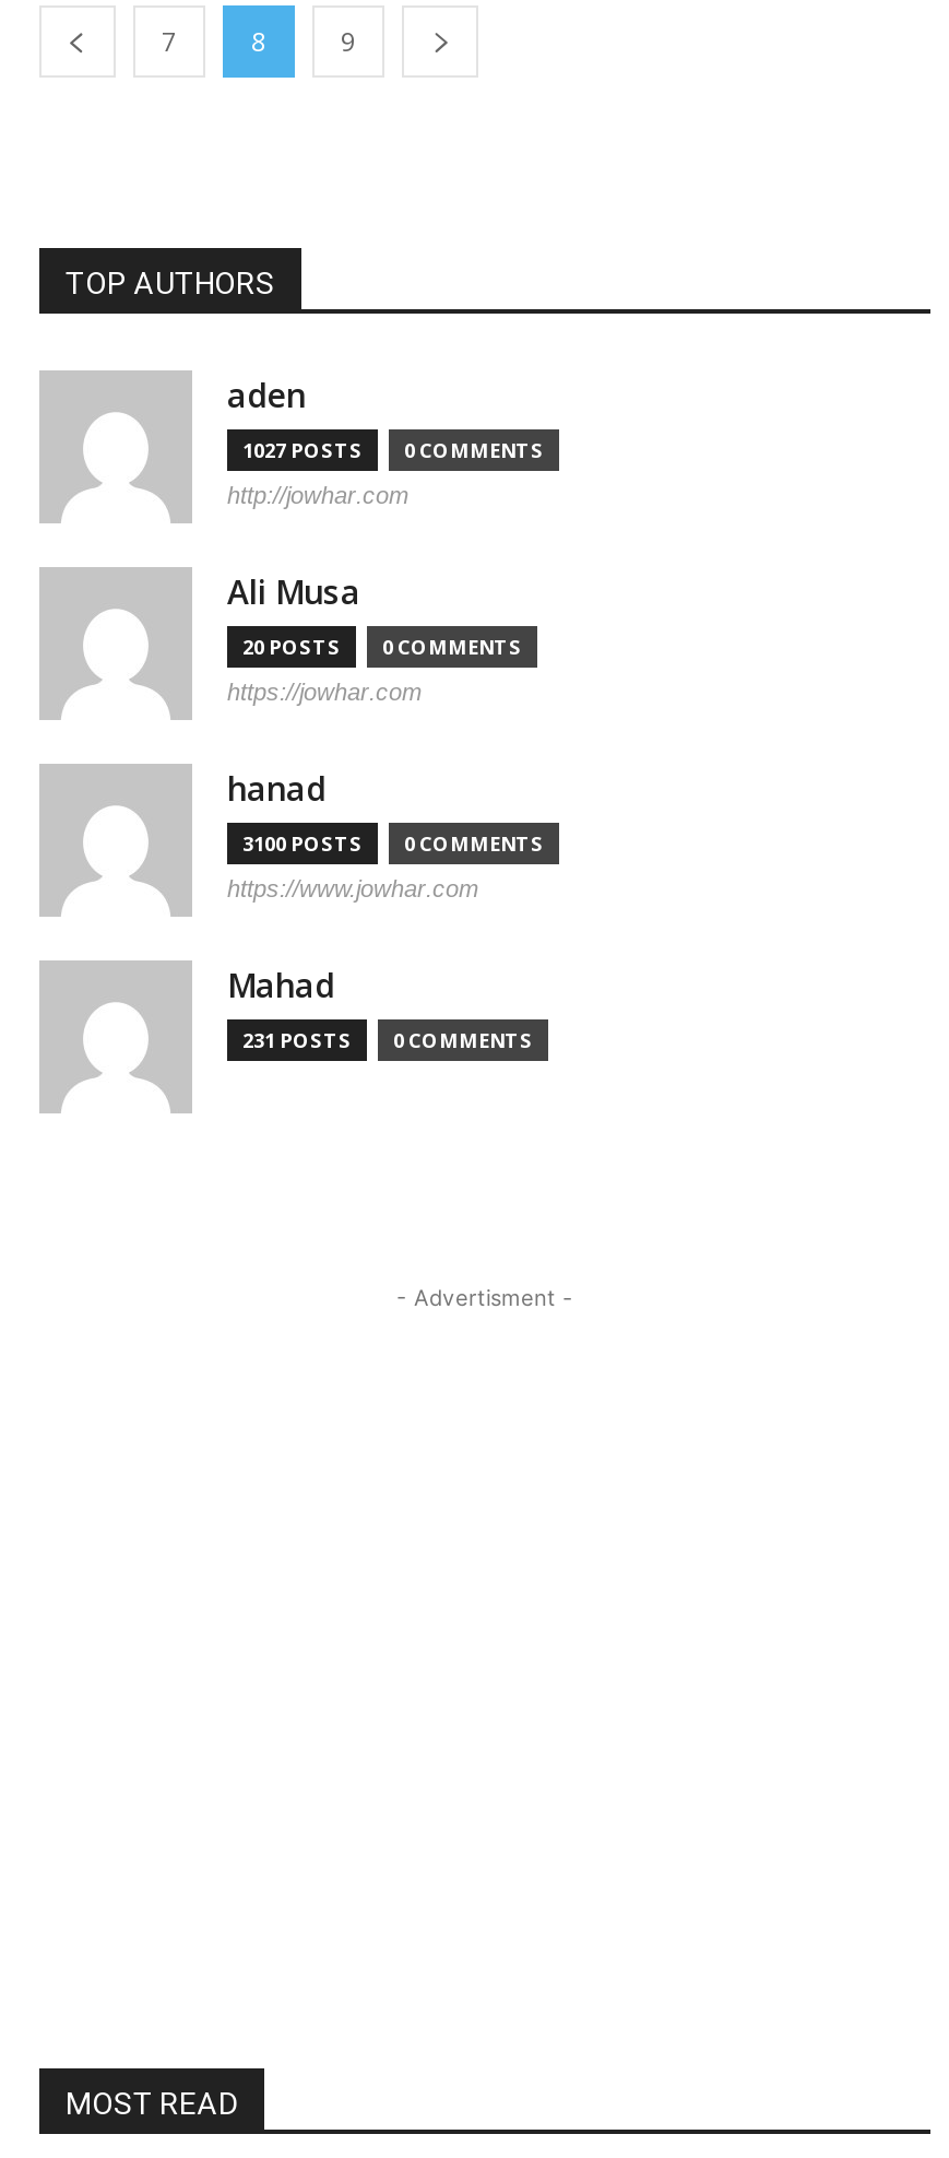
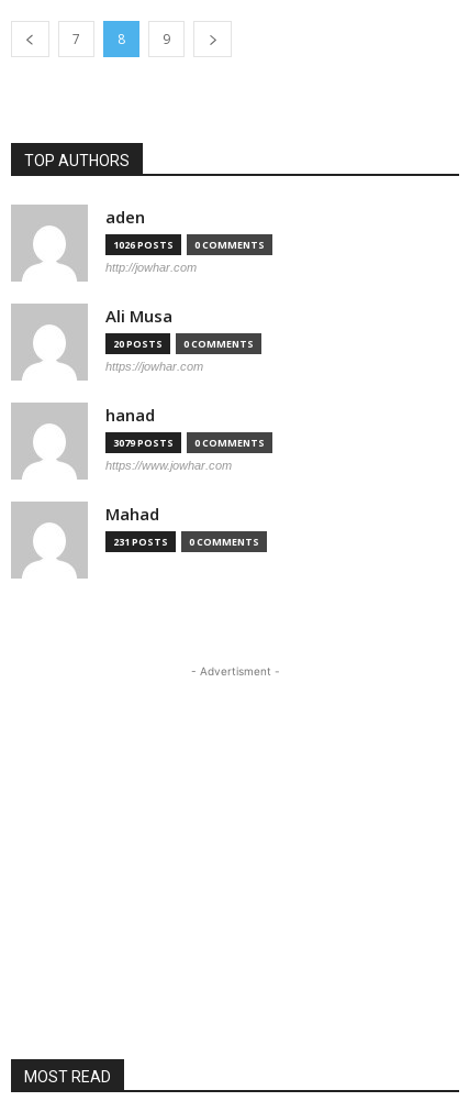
[242,436,544,464] 1027 POSTS 0 COMMENTS -> [113,238,265,252] 1026 POSTS 0 COMMENTS
[242,829,544,858] 3100 POSTS 0 COMMENTS -> [113,436,265,450] 3079 POSTS 0 COMMENTS

